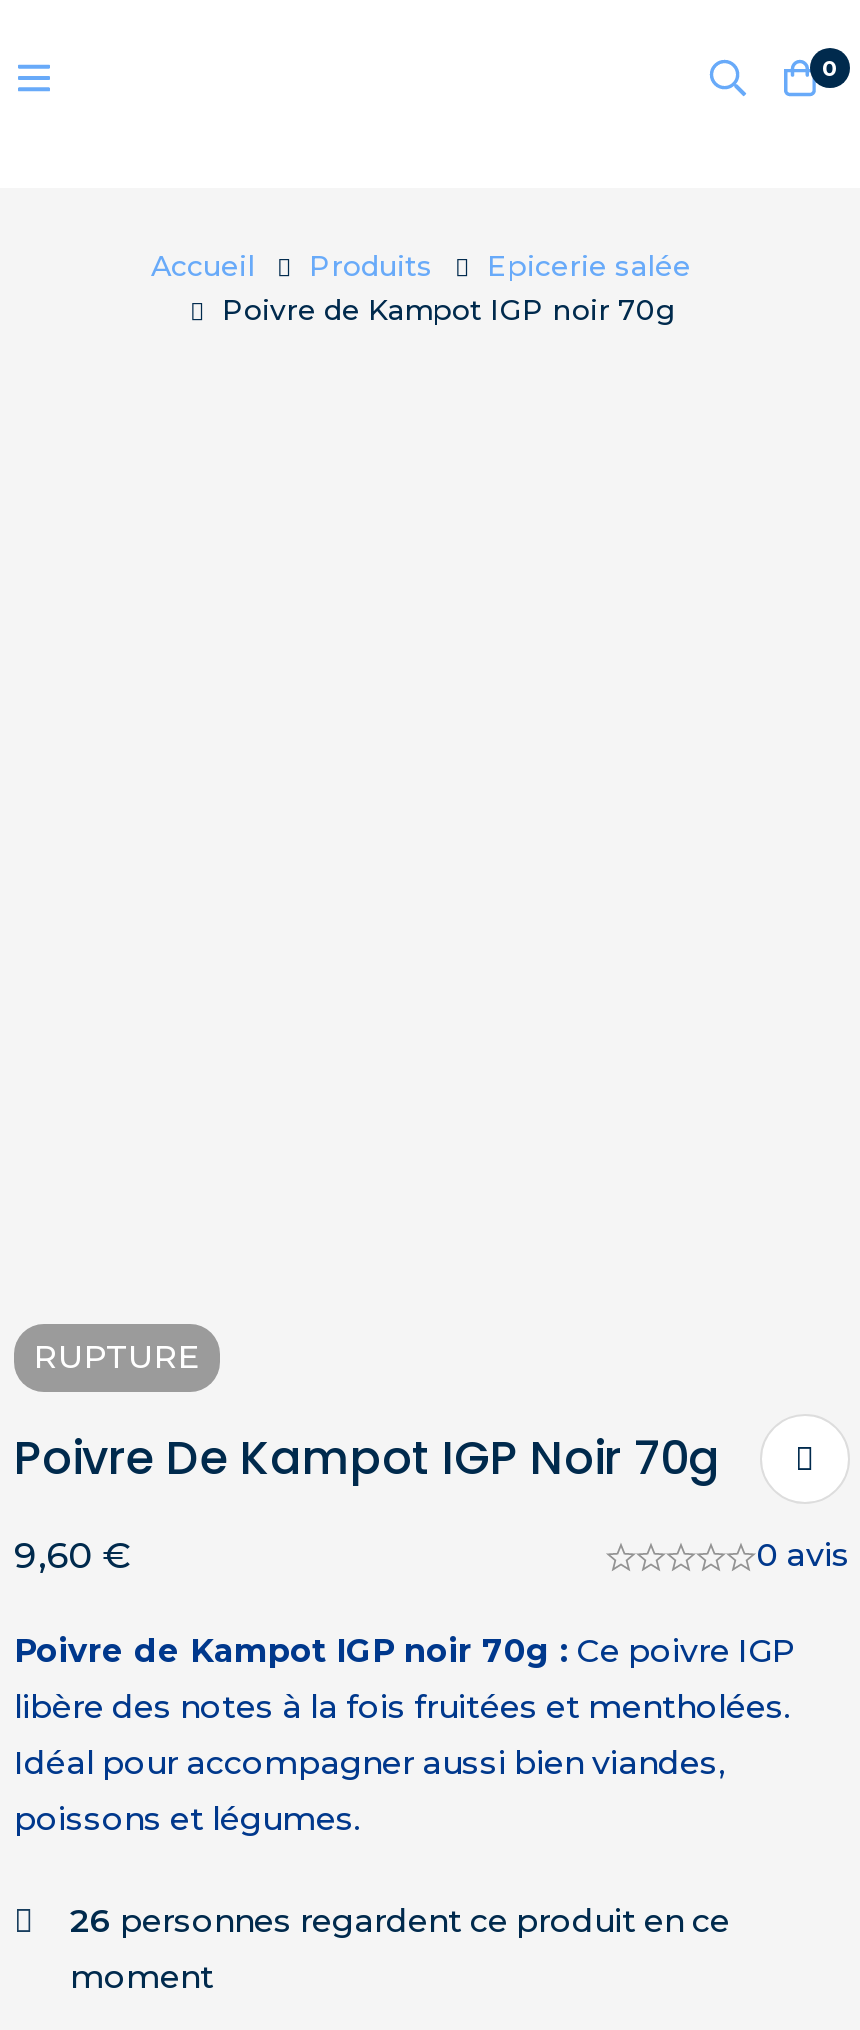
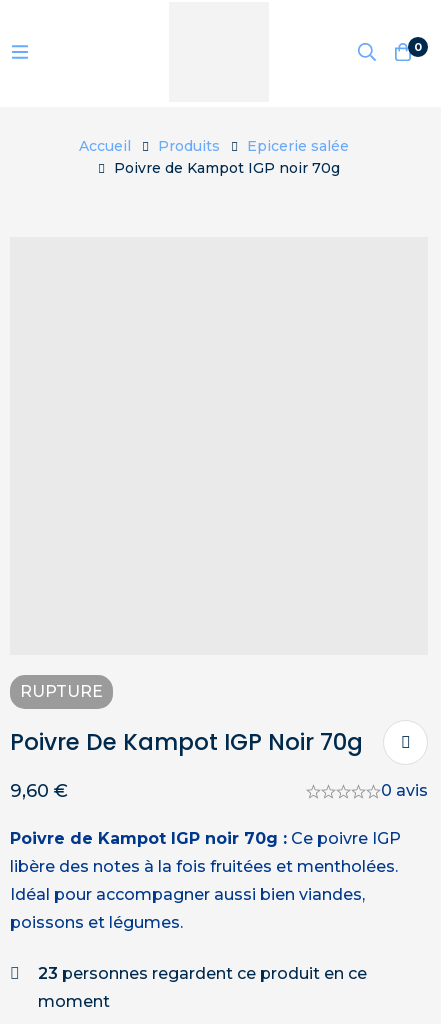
[70,1902,730,1940] 26 personnes regardent ce produit en ce -> [38,964,367,983] 23 personnes regardent ce produit en ce

